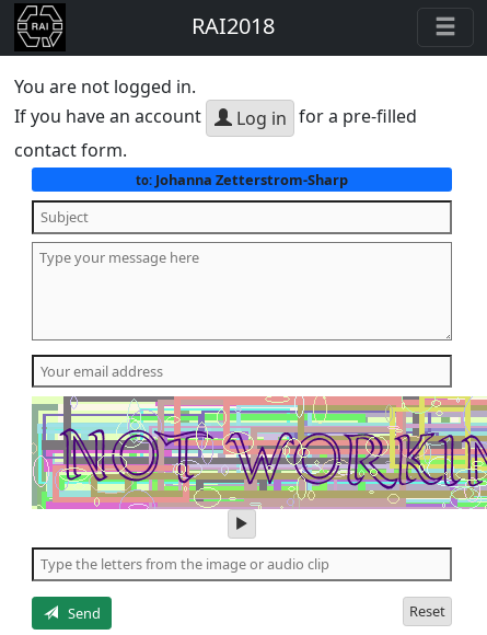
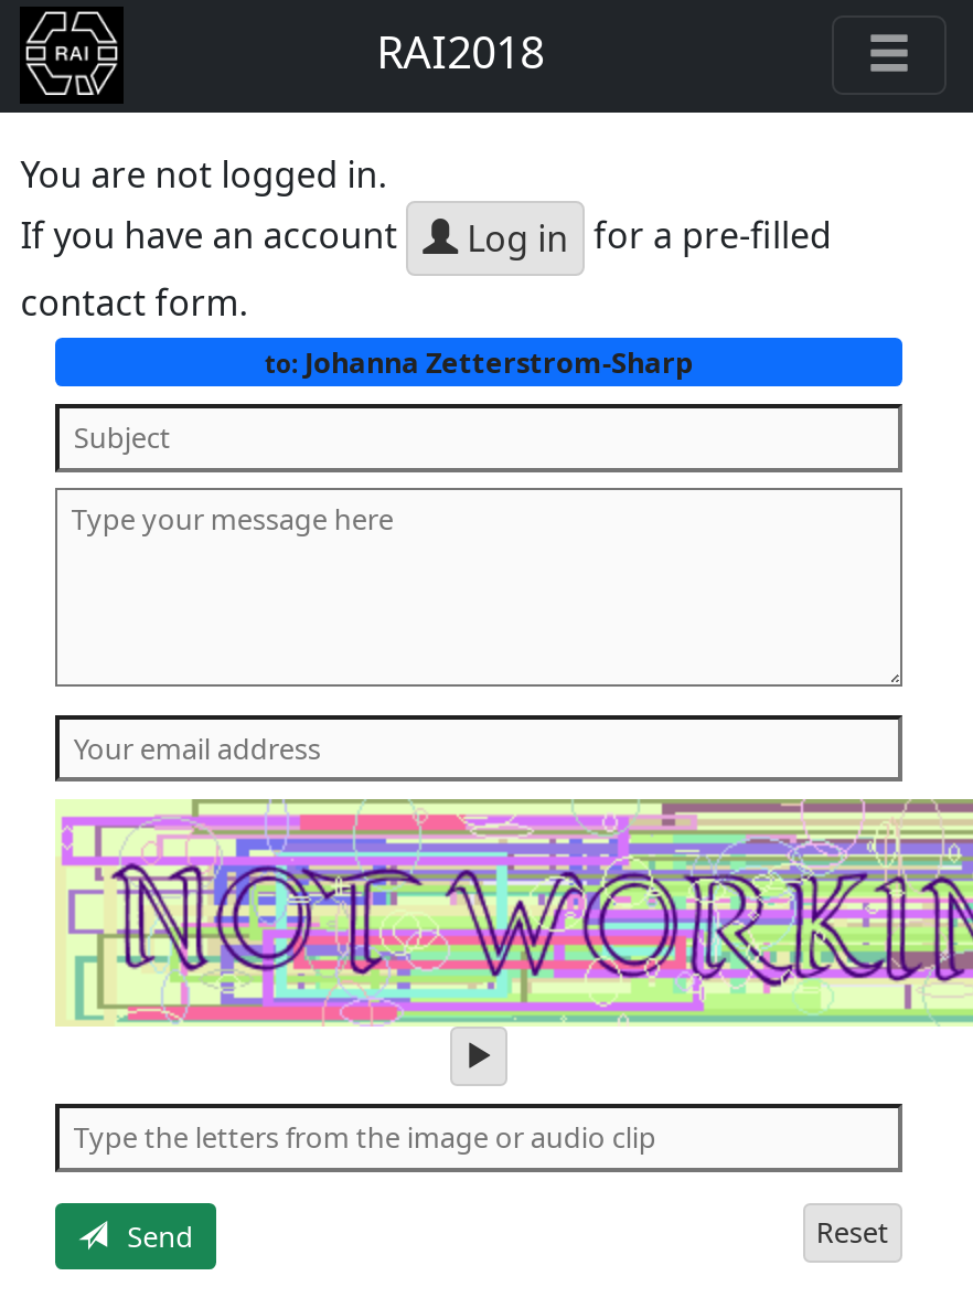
[32,395,484,510] [image] -> [57,799,966,1027] [image]

